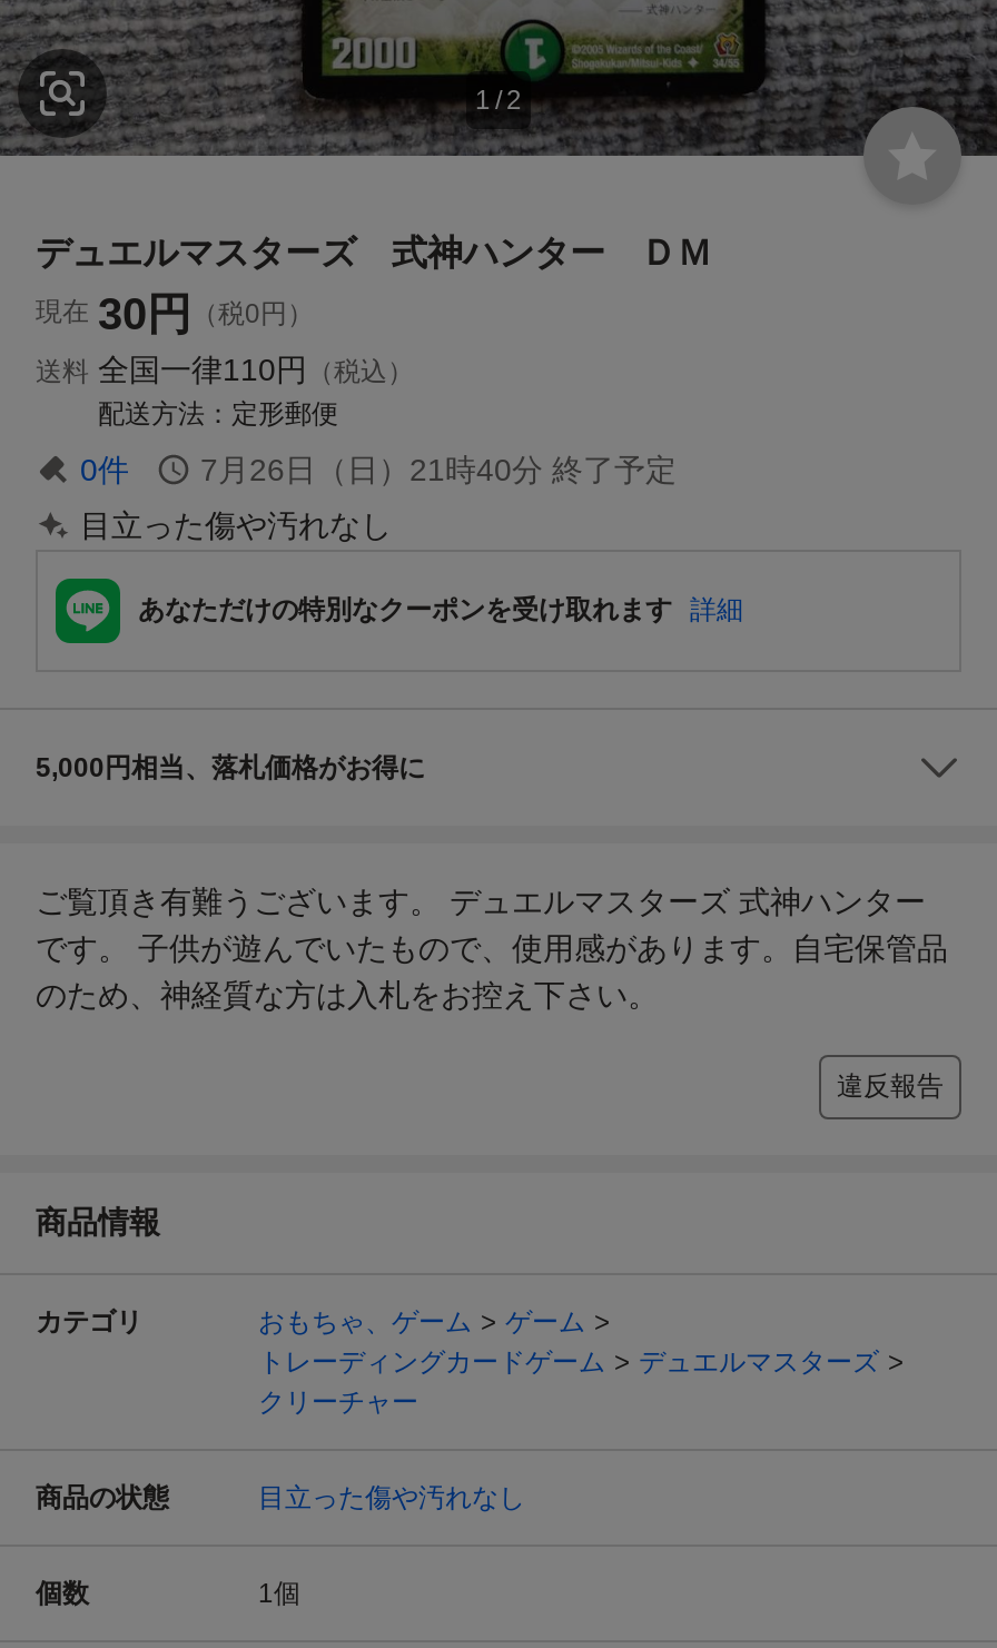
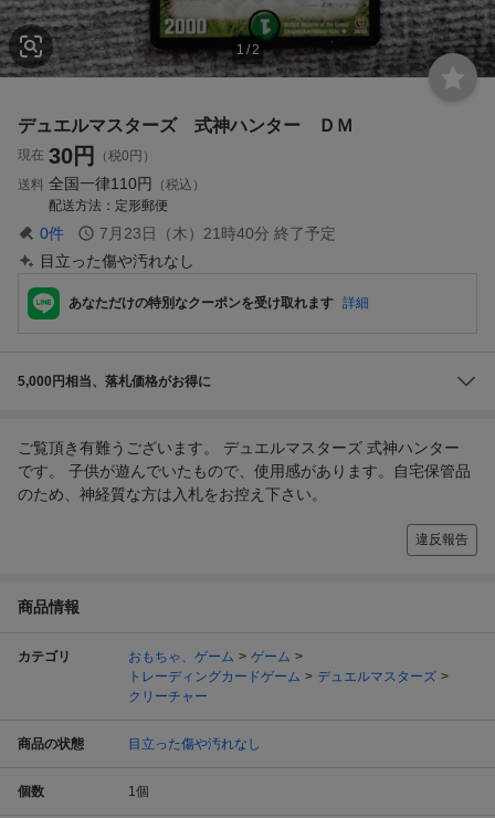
[200,452,677,487] 7月26日（日）21時40分 終了予定 -> [99,224,336,242] 7月23日（木）21時40分 終了予定

